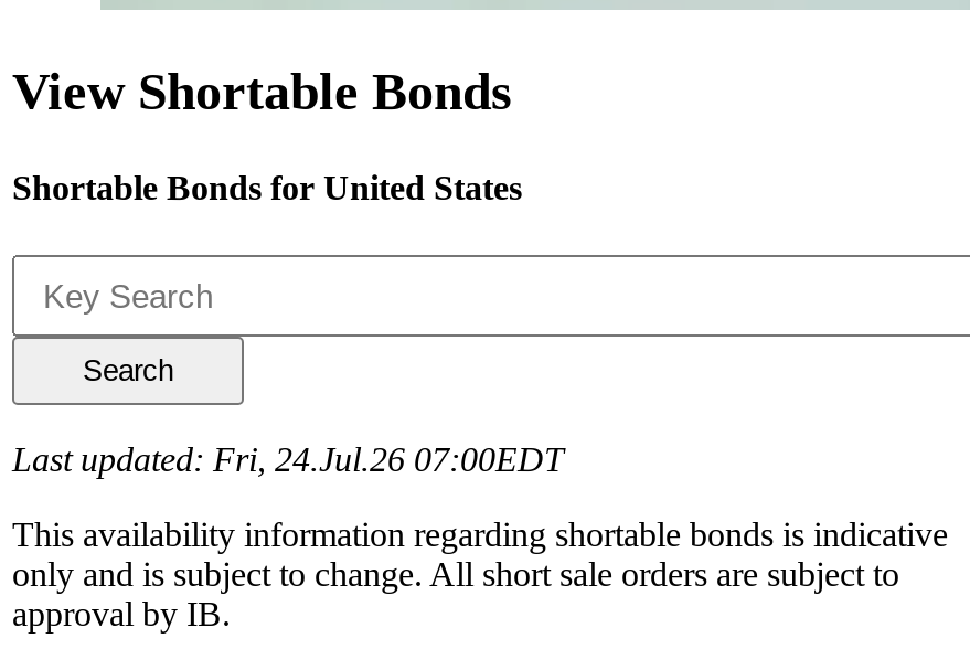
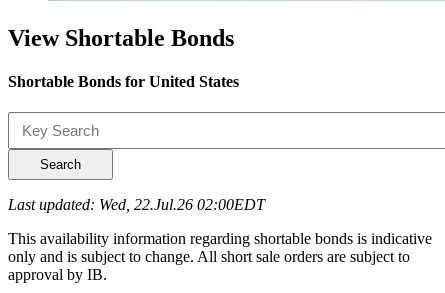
[12,441,564,479] Last updated: Fri, 24.Jul.26 07:00EDT -> [8,196,265,213] Last updated: Wed, 22.Jul.26 02:00EDT

